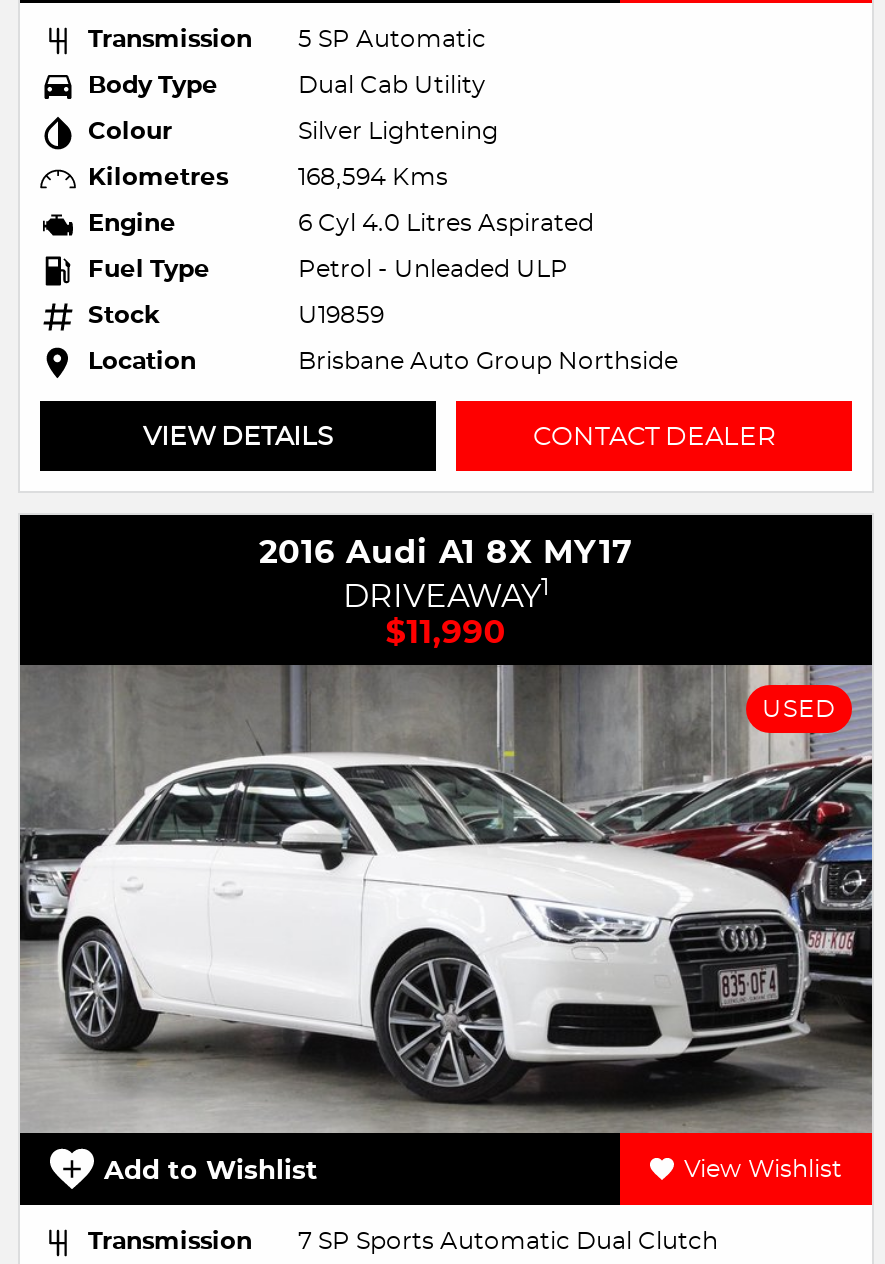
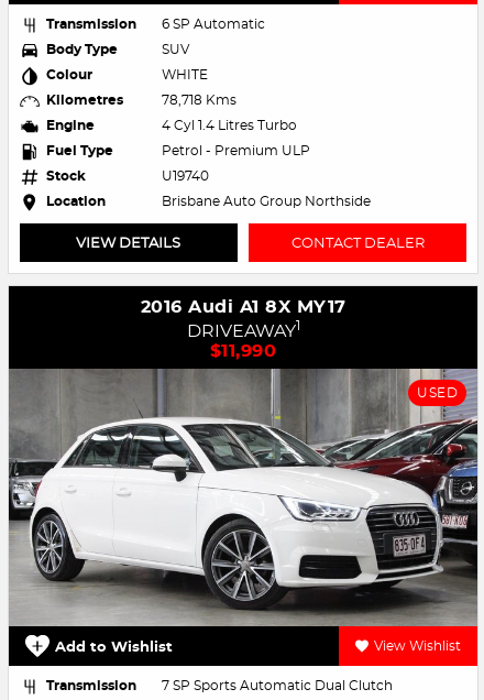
[88,22,486,52] Transmission 5 SP Automatic -> [46,15,265,32] Transmission 6 SP Automatic
[298,68,486,98] Dual Cab Utility -> [162,40,189,57] SUV
[298,114,498,144] Silver Lightening -> [162,66,208,82] WHITE
[298,160,448,190] 168,594 Kms -> [162,91,237,108] 78,718 Kms
[298,206,594,236] 6 Cyl 4.0 Litres Aspirated -> [162,116,297,133] 4 Cyl 1.4 Litres Turbo
[298,252,568,282] Petrol - Unleaded ULP -> [162,142,310,158] Petrol - Premium ULP
[298,298,384,328] U19859 -> [162,167,209,183] U19740

